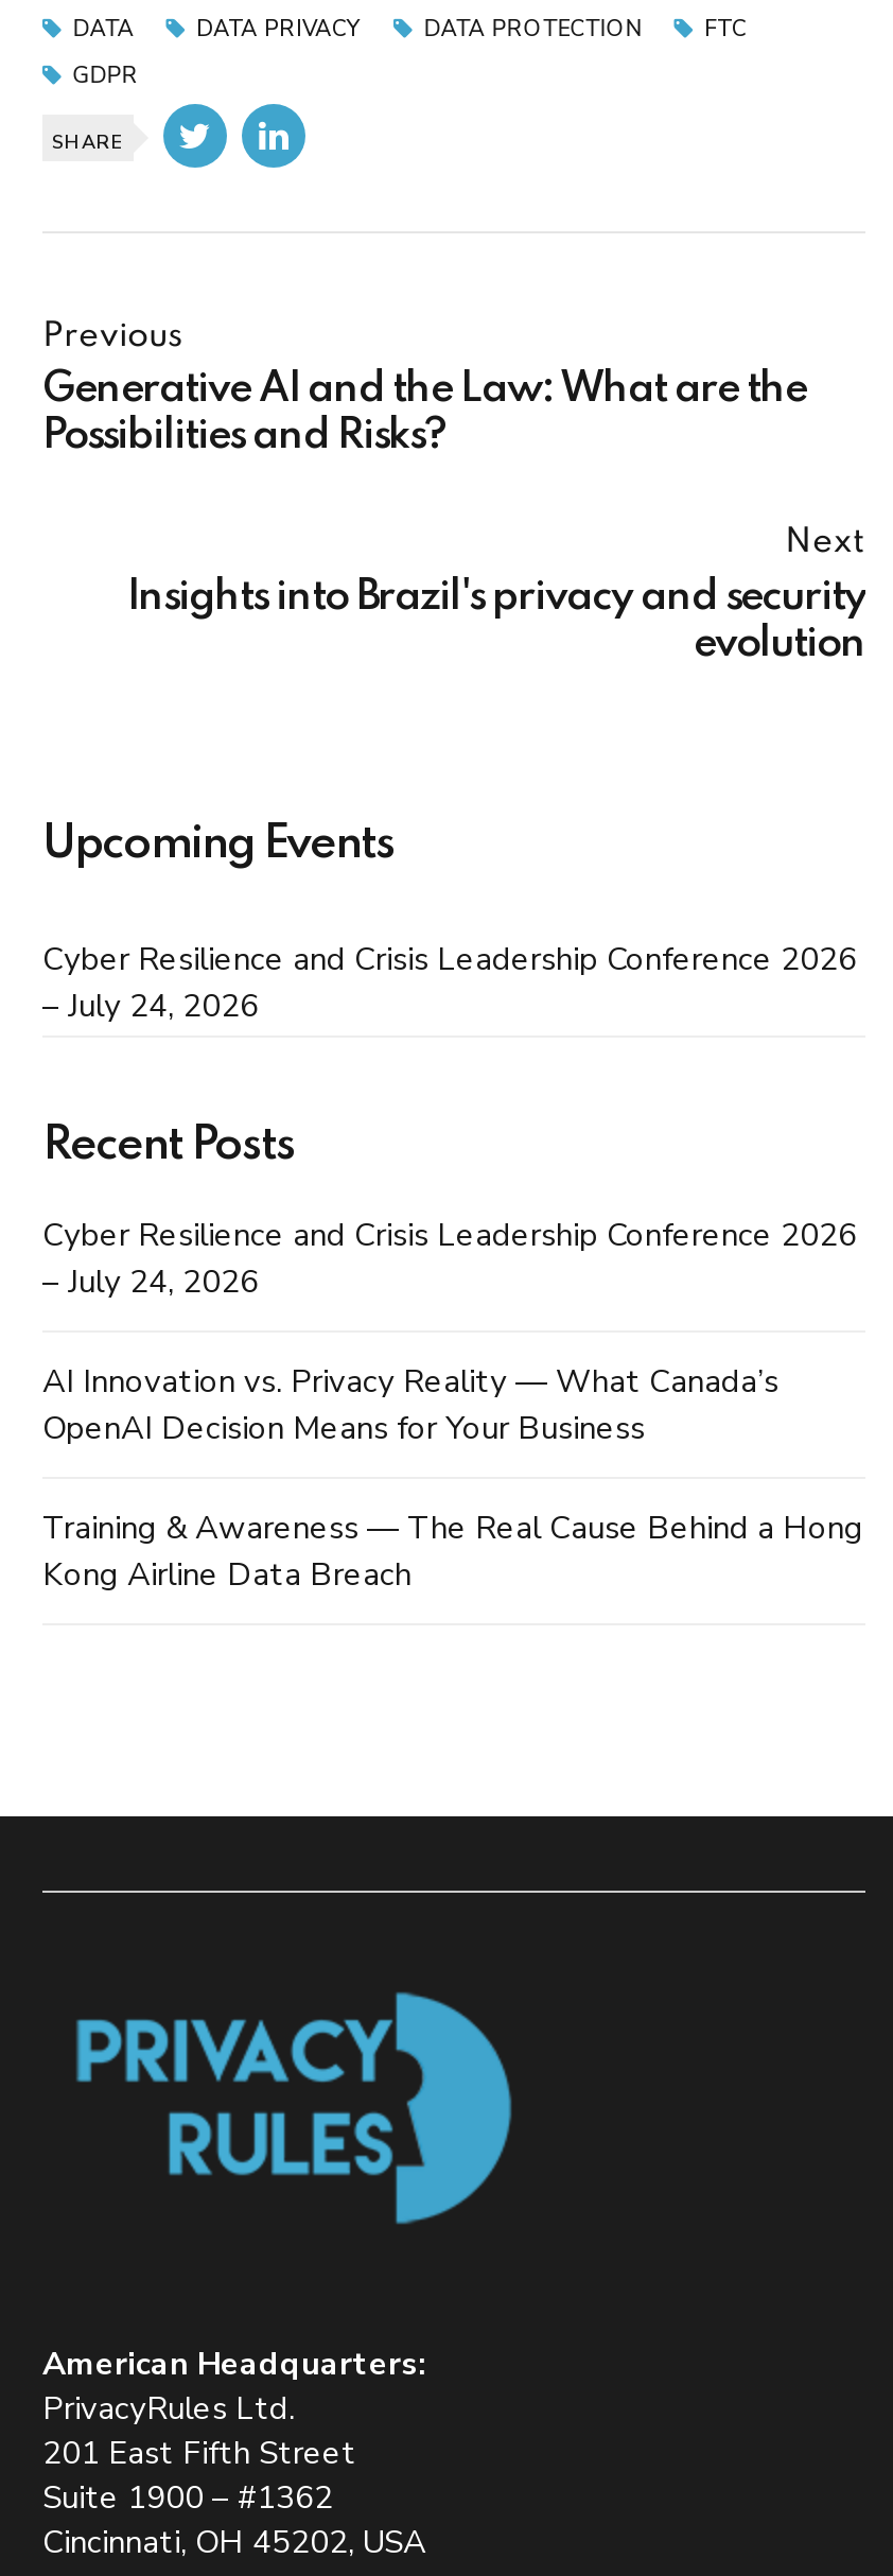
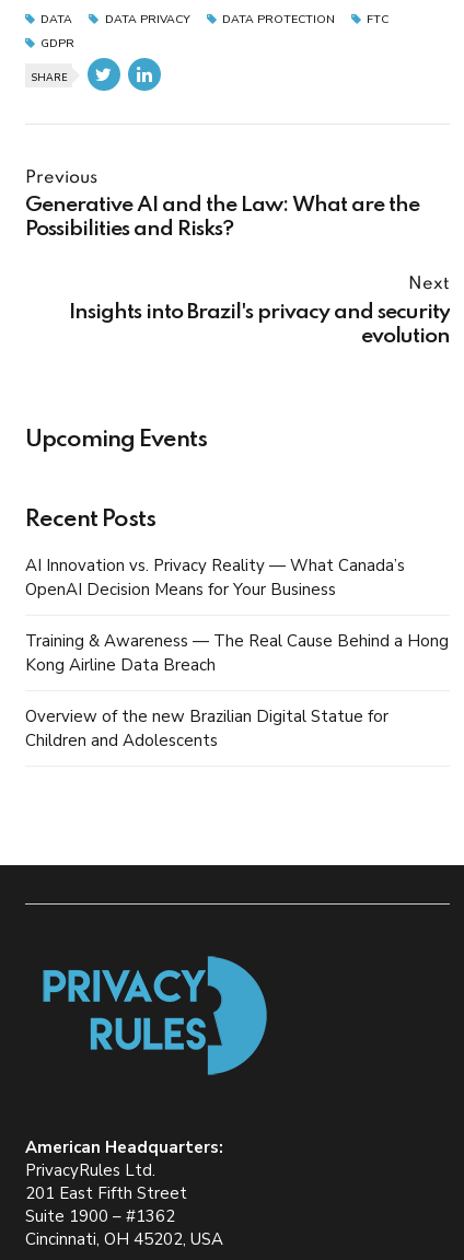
[42,937,857,1026] Cyber Resilience and Crisis Leadership Conference 2026 | – July 24, 2026 -> none
[42,1214,857,1303] Cyber Resilience and Crisis Leadership Conference 2026 | – July 24, 2026 -> none
moved [42,1360,863,1596] -> [25,555,449,676]: AI Innovation vs. Privacy Reality — What Canada’s | OpenAI Decision Means for Your Business | Training & Awareness — The Real Cause Behind a Hong | Kong Airline Data Breach
none -> [25,705,388,751] Overview of the new Brazilian Digital Statue for | Children and Adolescents

